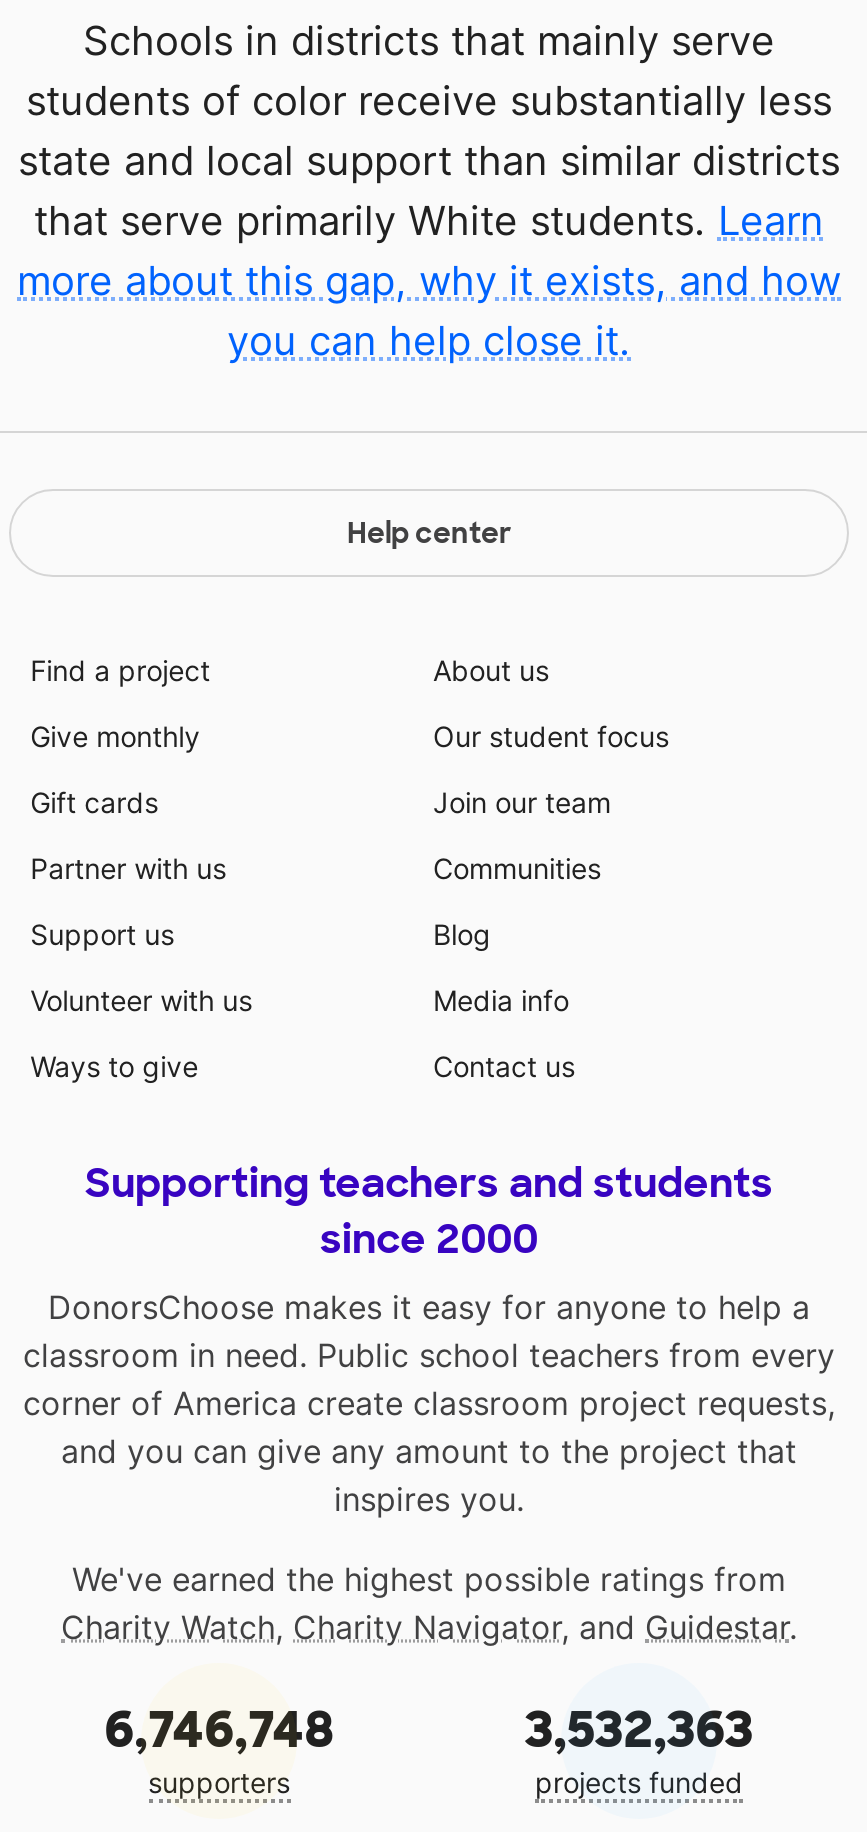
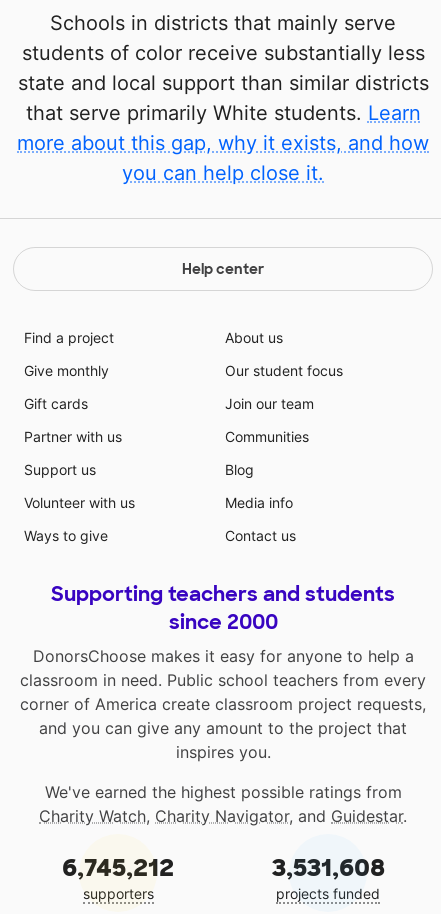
[104,1700,334,1762] 6,746,748 -> [62,852,174,883] 6,745,212
[525,1700,753,1762] 3,532,363 -> [271,852,384,883] 3,531,608

